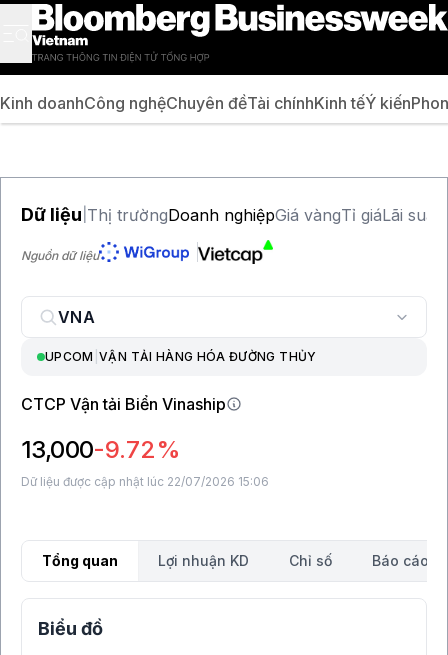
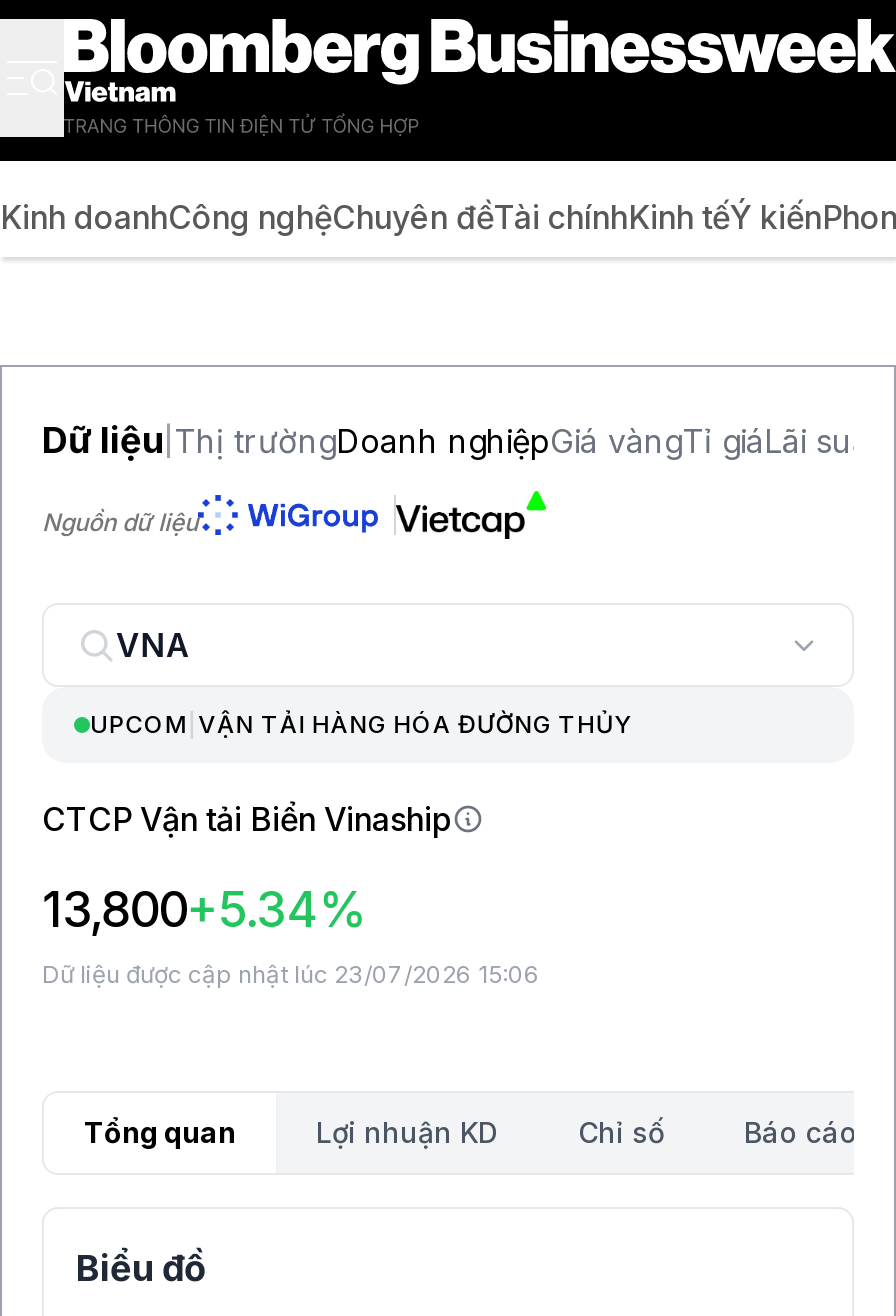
[21,435,181,464] 13,000-9.72% -> [42,881,369,939] 13,800+5.34%
[21,474,269,489] Dữ liệu được cập nhật lúc 22/07/2026 15:06 -> [42,959,540,989] Dữ liệu được cập nhật lúc 23/07/2026 15:06

